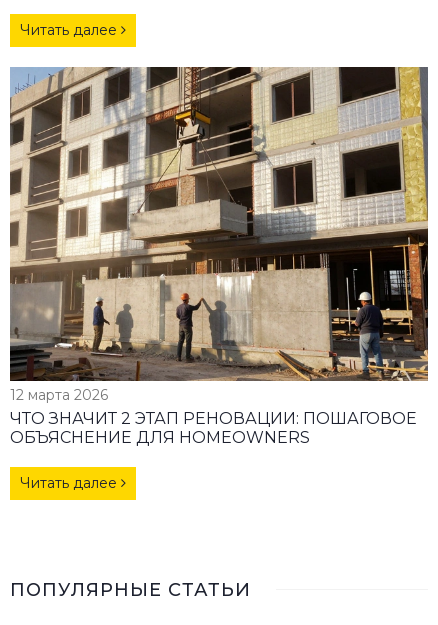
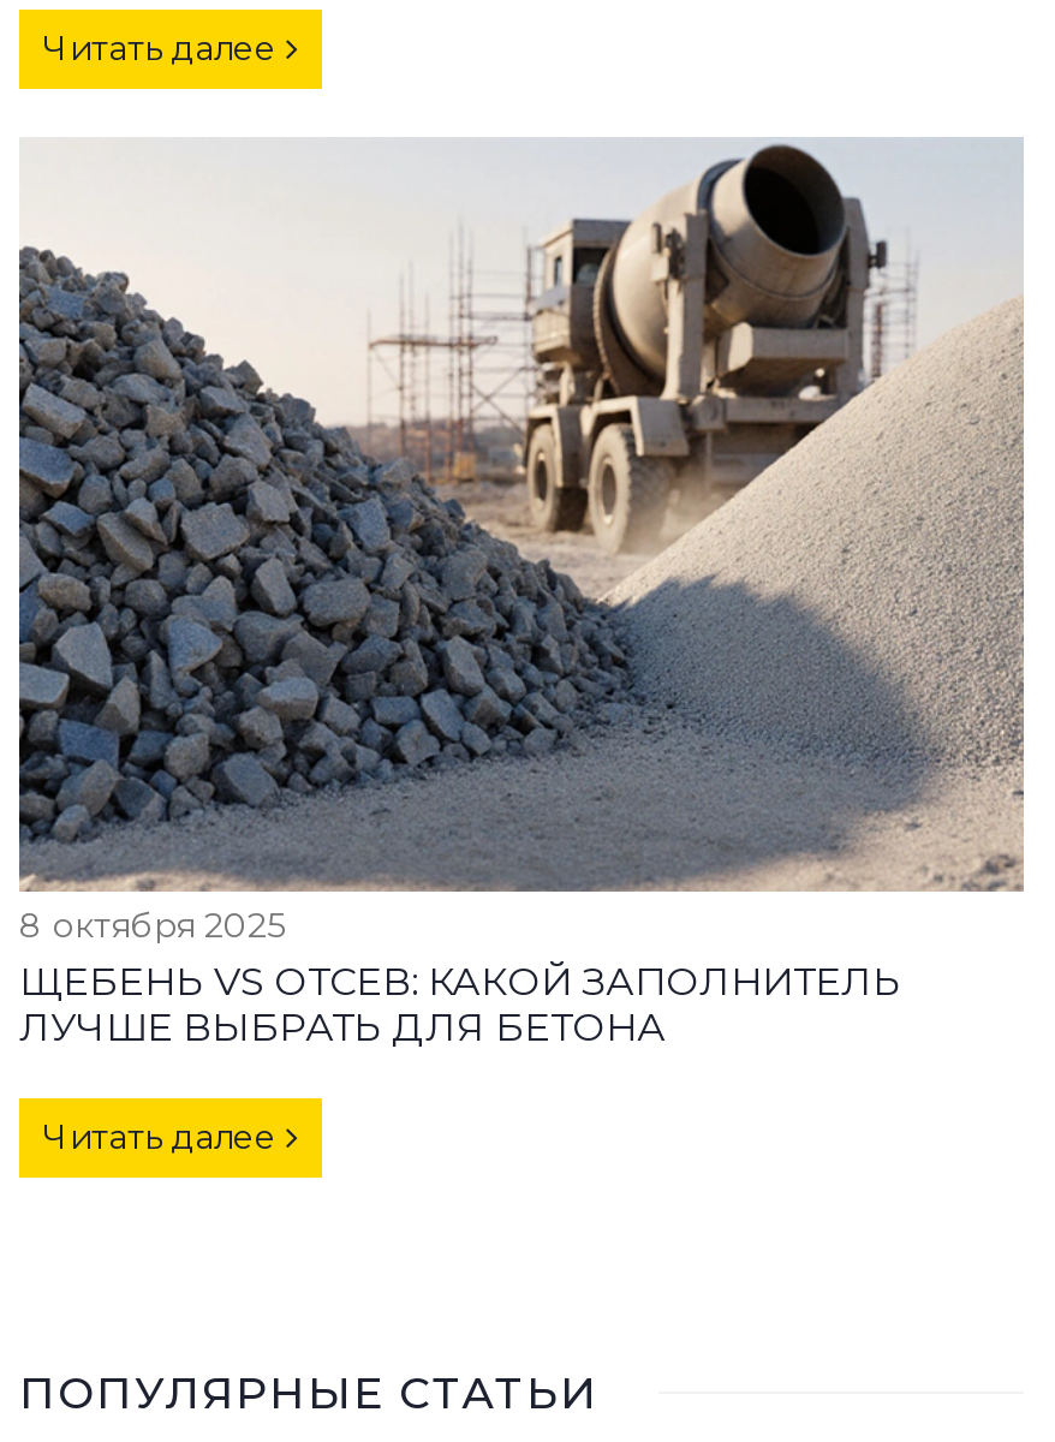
[9,66,428,447] [image] | 12 марта 2026 | ЧТО ЗНАЧИТ 2 ЭТАП РЕНОВАЦИИ: ПОШАГОВОЕ | ОБЪЯСНЕНИЕ ДЛЯ HOMEOWNERS -> [17,137,1024,1050] [image] | 8 октября 2025 | ЩЕБЕНЬ VS ОТСЕВ: КАКОЙ ЗАПОЛНИТЕЛЬ | ЛУЧШЕ ВЫБРАТЬ ДЛЯ БЕТОНА

